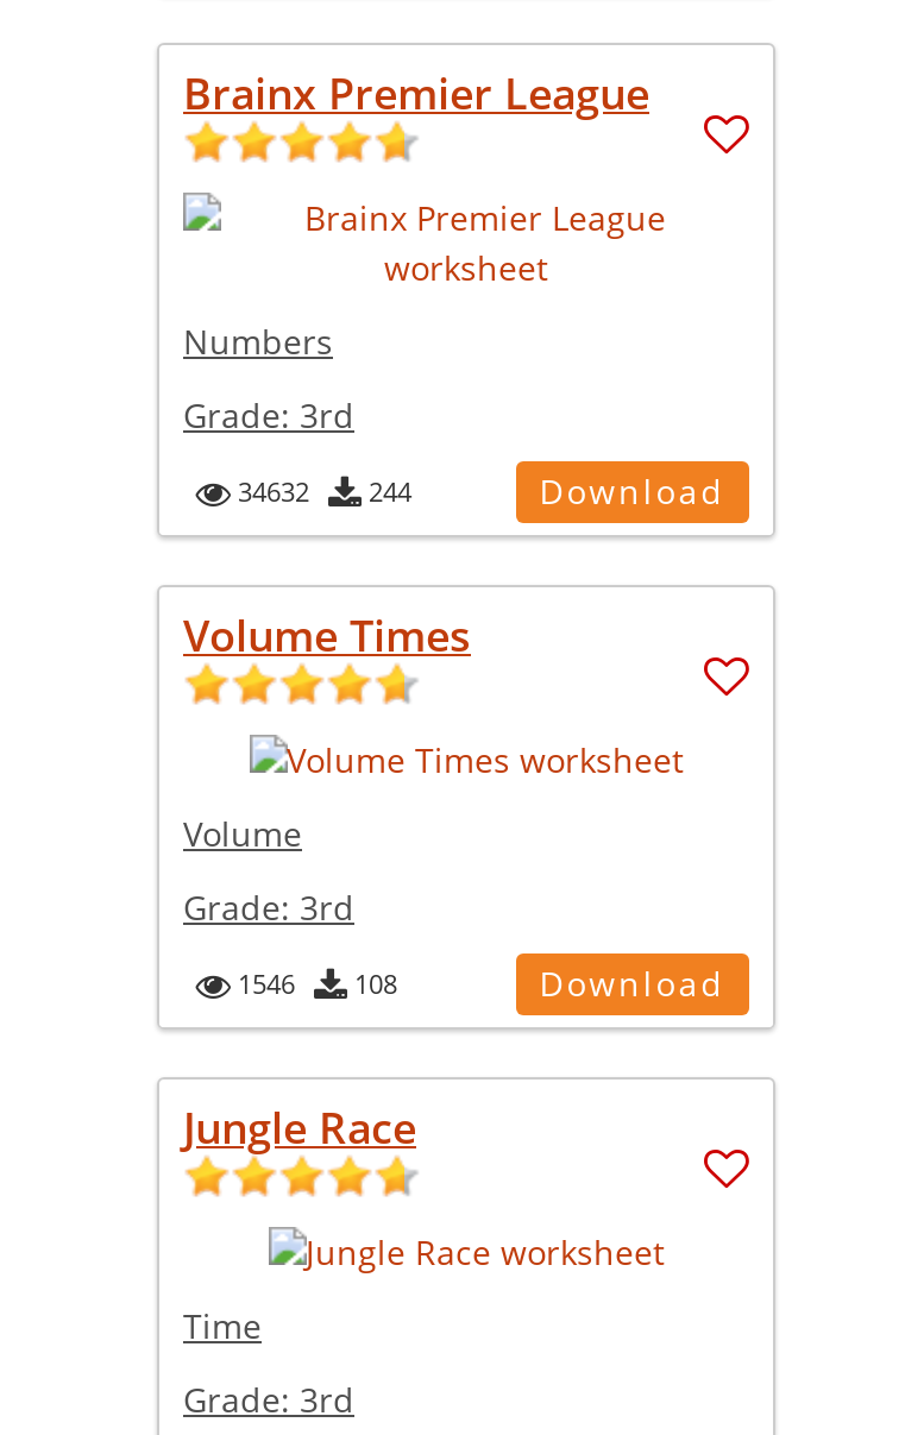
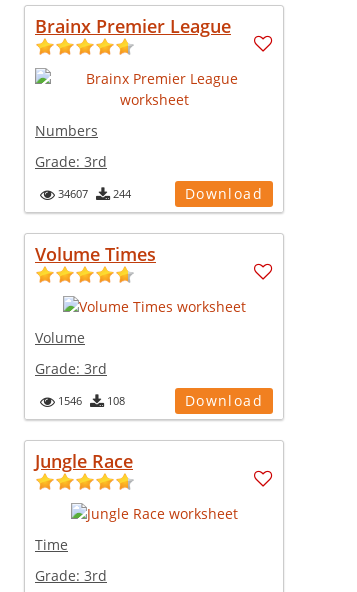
[238,472,411,508] 34632 244 -> [58,186,131,201] 34607 244

